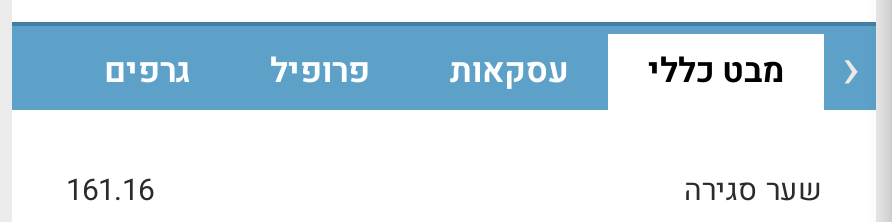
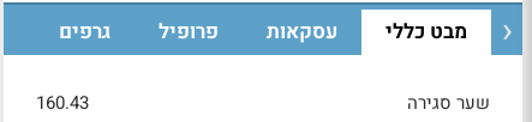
[66,169,154,213] 161.16 -> [36,90,89,116] 160.43

